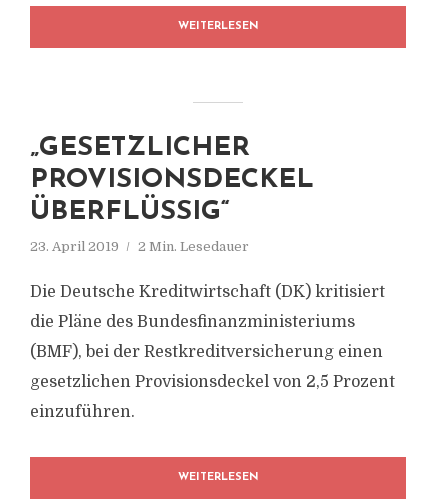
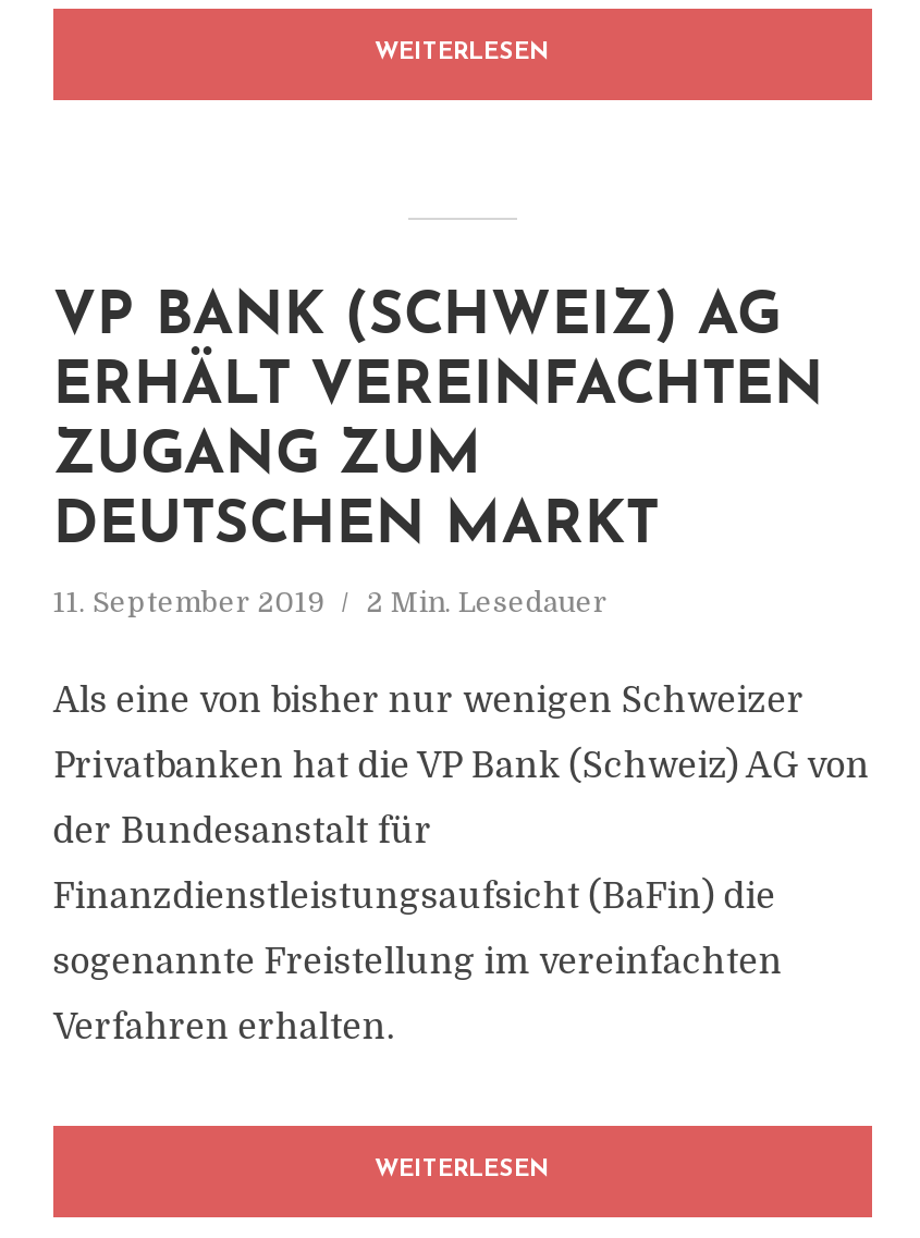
[30,135,314,226] „GESETZLICHER | PROVISIONSDECKEL | ÜBERFLÜSSIG“ -> [53,290,824,557] VP BANK (SCHWEIZ) AG | ERHÄLT VEREINFACHTEN | ZUGANG ZUM | DEUTSCHEN MARKT
[30,239,249,254] 23. April 2019 2 Min. Lesedauer -> [53,586,608,618] 11. September 2019 2 Min. Lesedauer
[30,283,395,421] Die Deutsche Kreditwirtschaft (DK) kritisiert | die Pläne des Bundesfinanzministeriums | (BMF), bei der Restkreditversicherung einen | gesetzlichen Provisionsdeckel von 2,5 Prozent | einzuführen. -> [53,682,869,1047] Als eine von bisher nur wenigen Schweizer | Privatbanken hat die VP Bank (Schweiz) AG von | der Bundesanstalt für | Finanzdienstleistungsaufsicht (BaFin) die | sogenannte Freistellung im vereinfachten | Verfahren erhalten.

